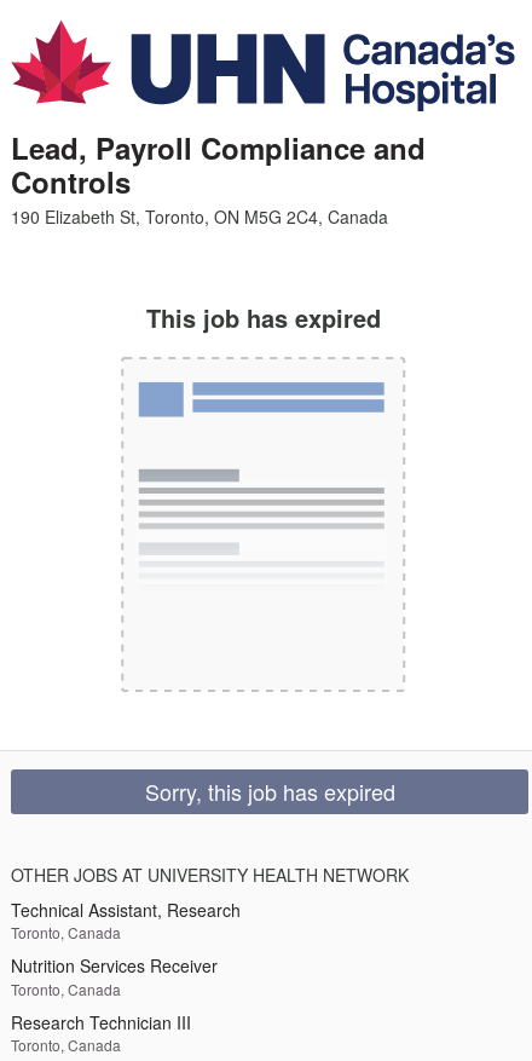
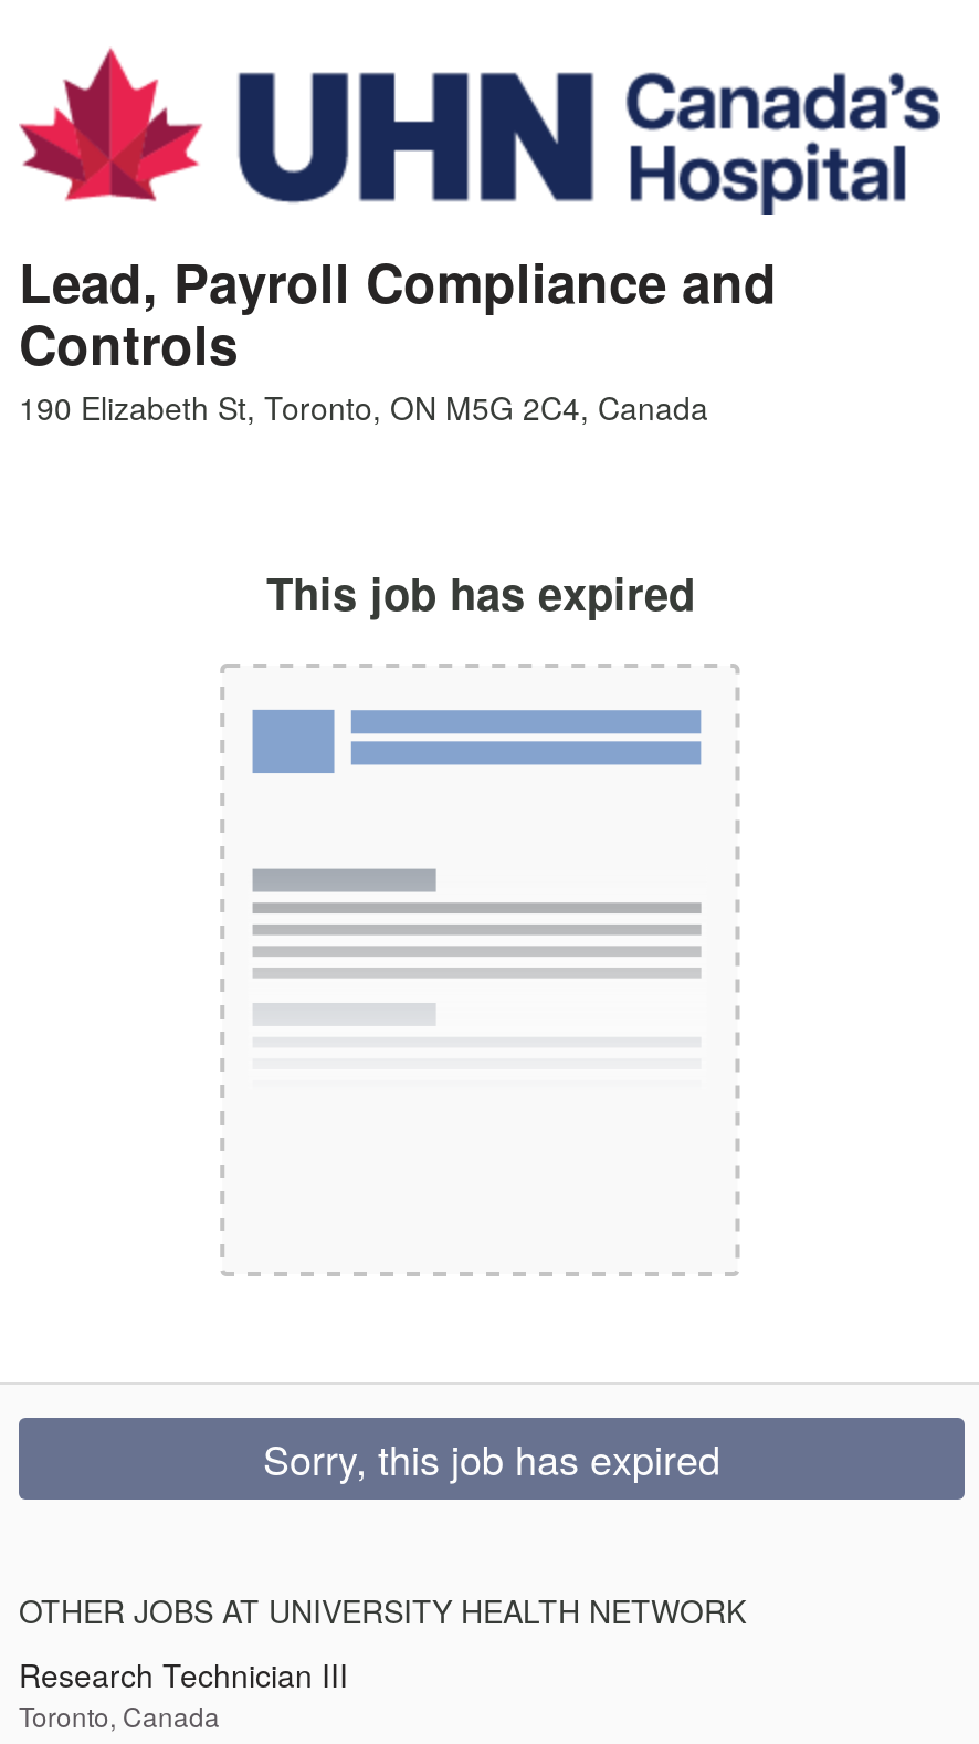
[11,897,241,999] Technical Assistant, Research | Toronto, Canada | Nutrition Services Receiver | Toronto, Canada -> none

